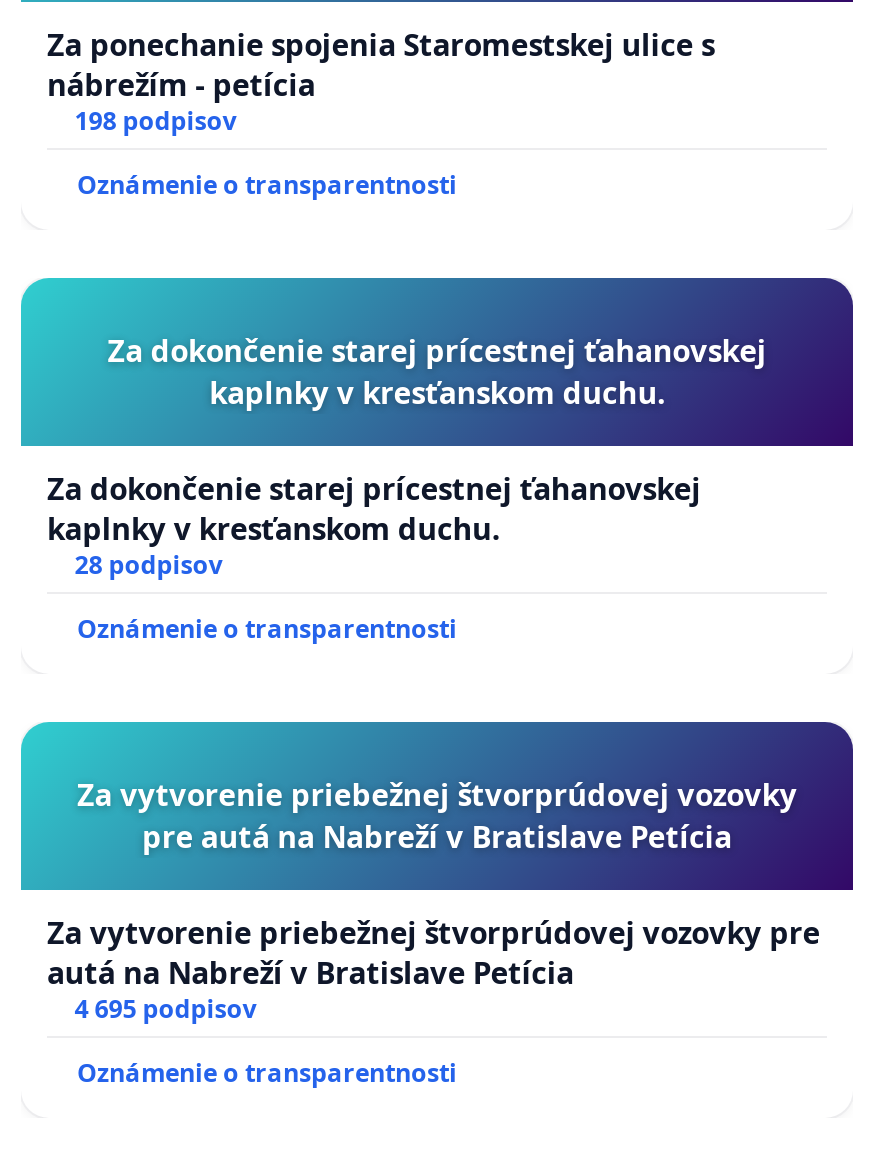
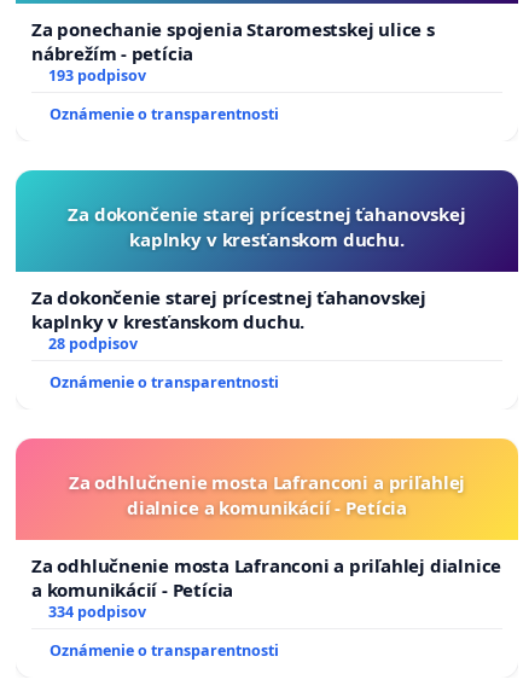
[75,104,237,138] 198 podpisov -> [48,65,146,86] 193 podpisov
[19,720,855,892] [image] | Za vytvorenie priebežnej štvorprúdovej vozovky | pre autá na Nabreží v Bratislave Petícia -> [14,437,519,541] [image] | Za odhlučnenie mosta Lafranconi a priľahlej | dialnice a komunikácií - Petícia
[47,912,820,1026] Za vytvorenie priebežnej štvorprúdovej vozovky pre | autá na Nabreží v Bratislave Petícia | 4 695 podpisov -> [31,553,501,622] Za odhlučnenie mosta Lafranconi a priľahlej dialnice | a komunikácií - Petícia | 334 podpisov

